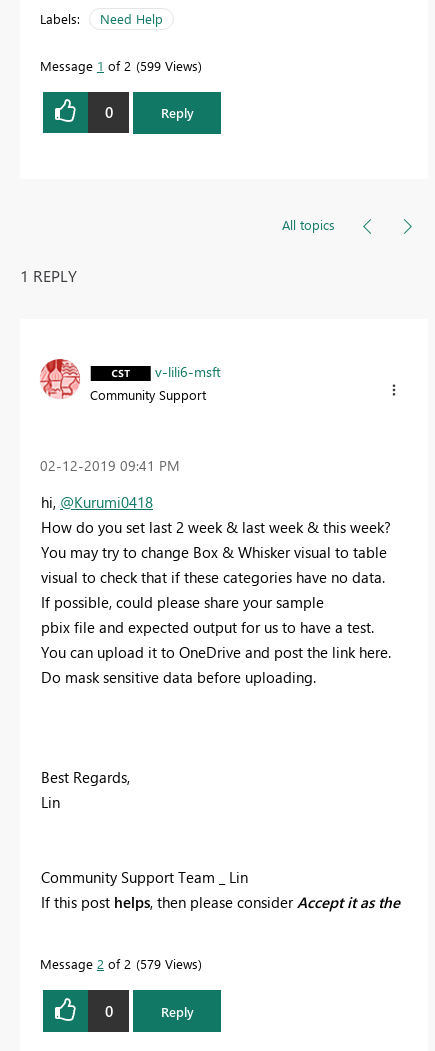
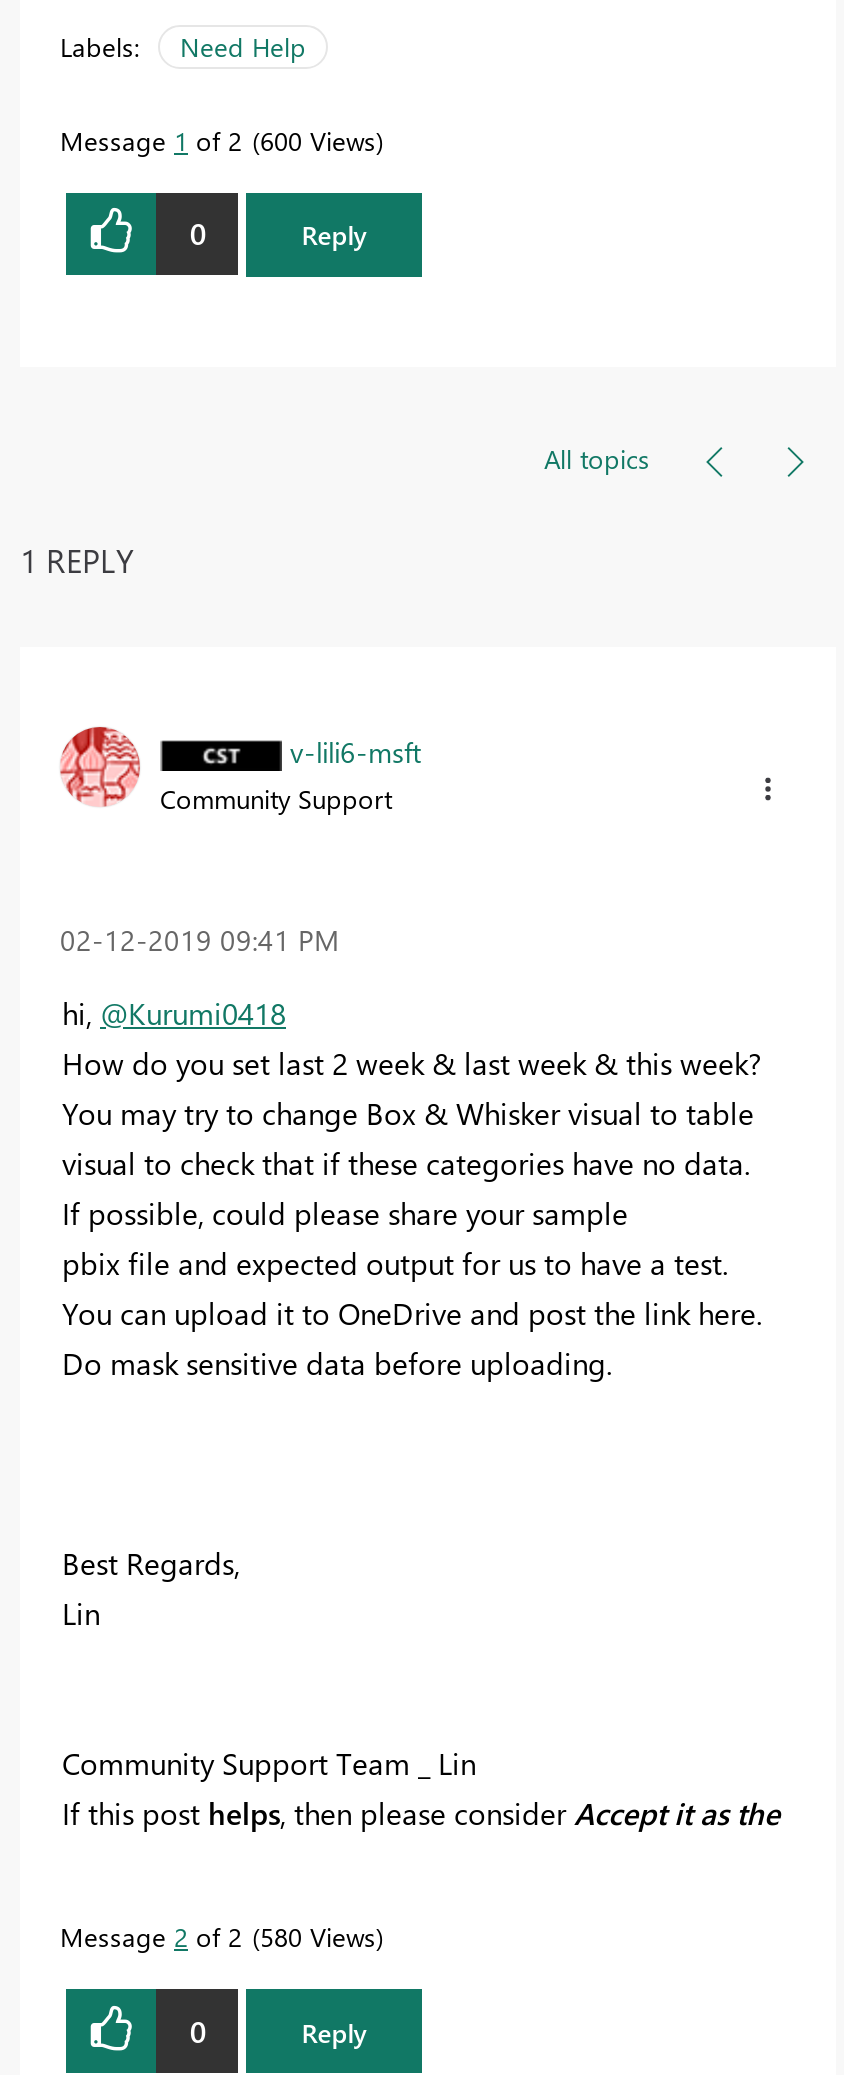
[40,57,198,74] Message 1 of 2 599 Views -> [60,122,376,156] Message 1 of 2 600 Views
[40,955,198,972] Message 2 of 2 579 Views -> [60,1919,376,1953] Message 2 of 2 580 Views

